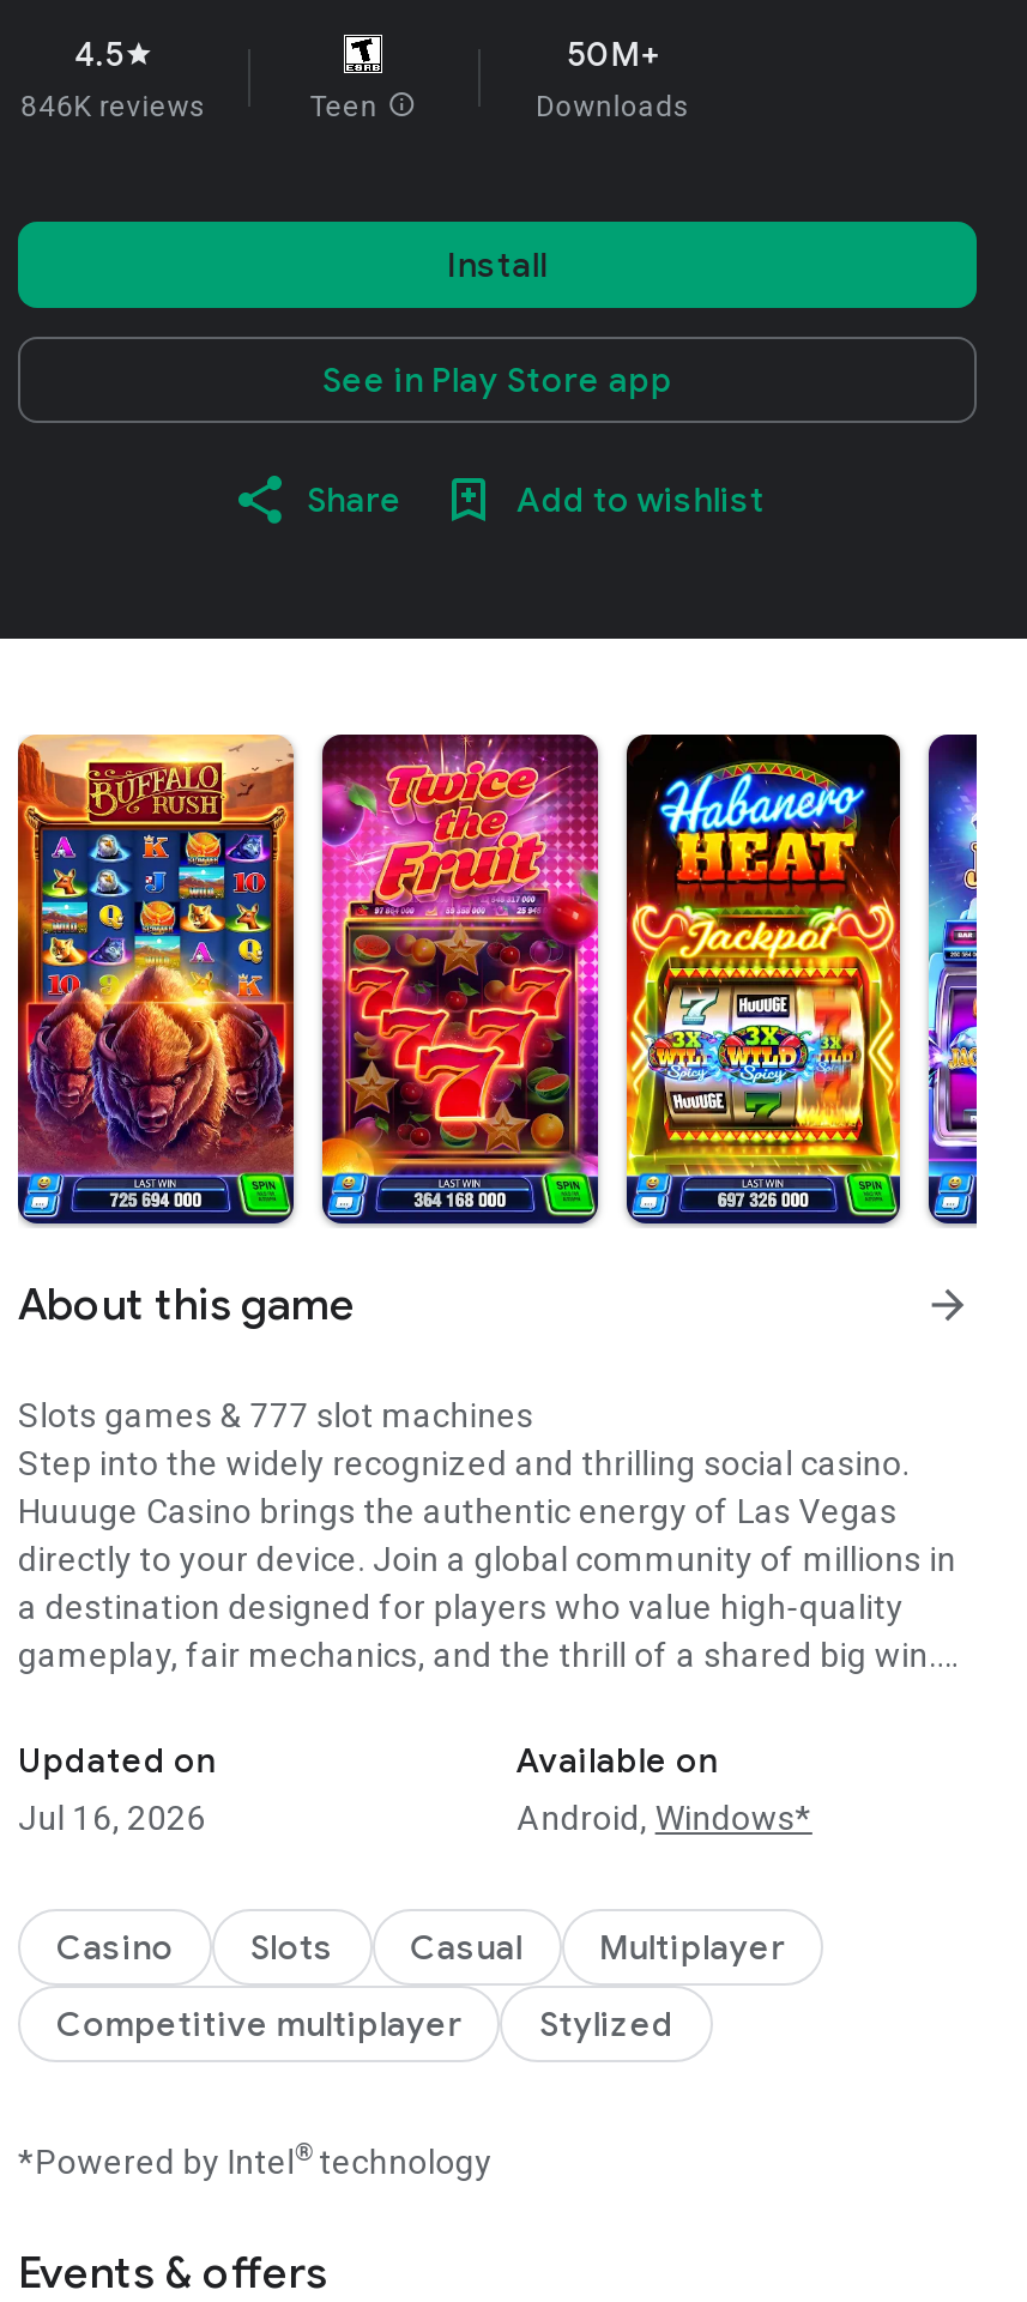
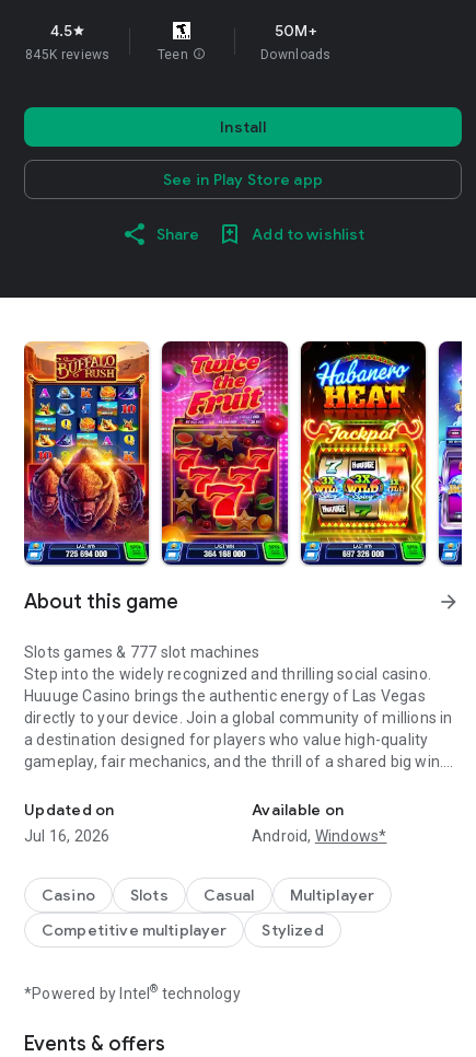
[21,90,207,123] 846K reviews -> [25,47,110,62] 845K reviews

